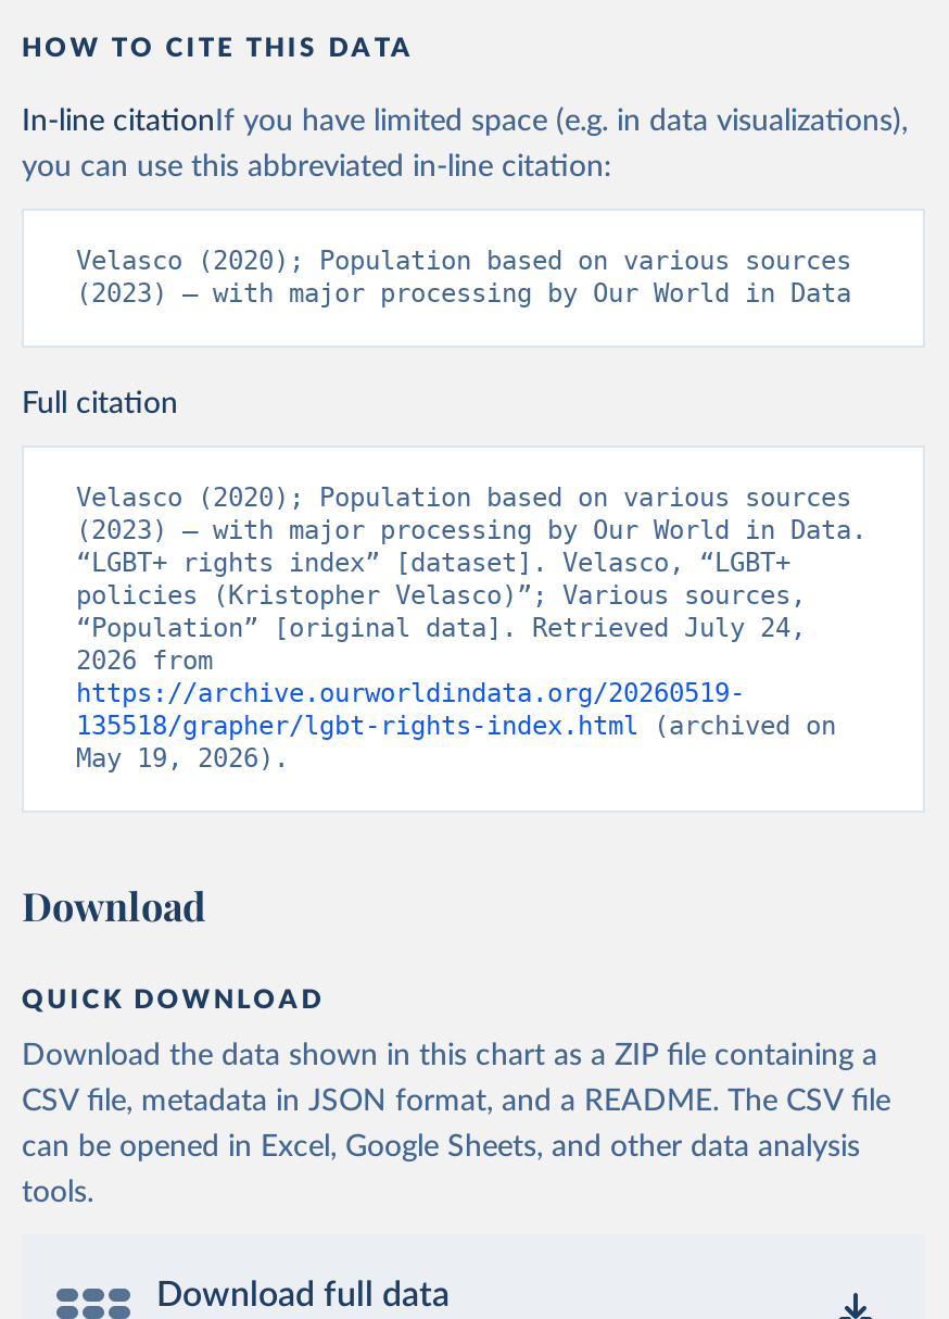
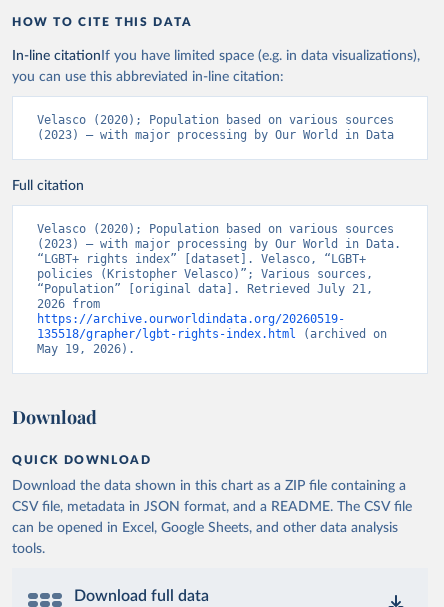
[76,613,806,643] “Population” [original data]. Retrieved July 24, -> [37,282,373,296] “Population” [original data]. Retrieved July 21,

